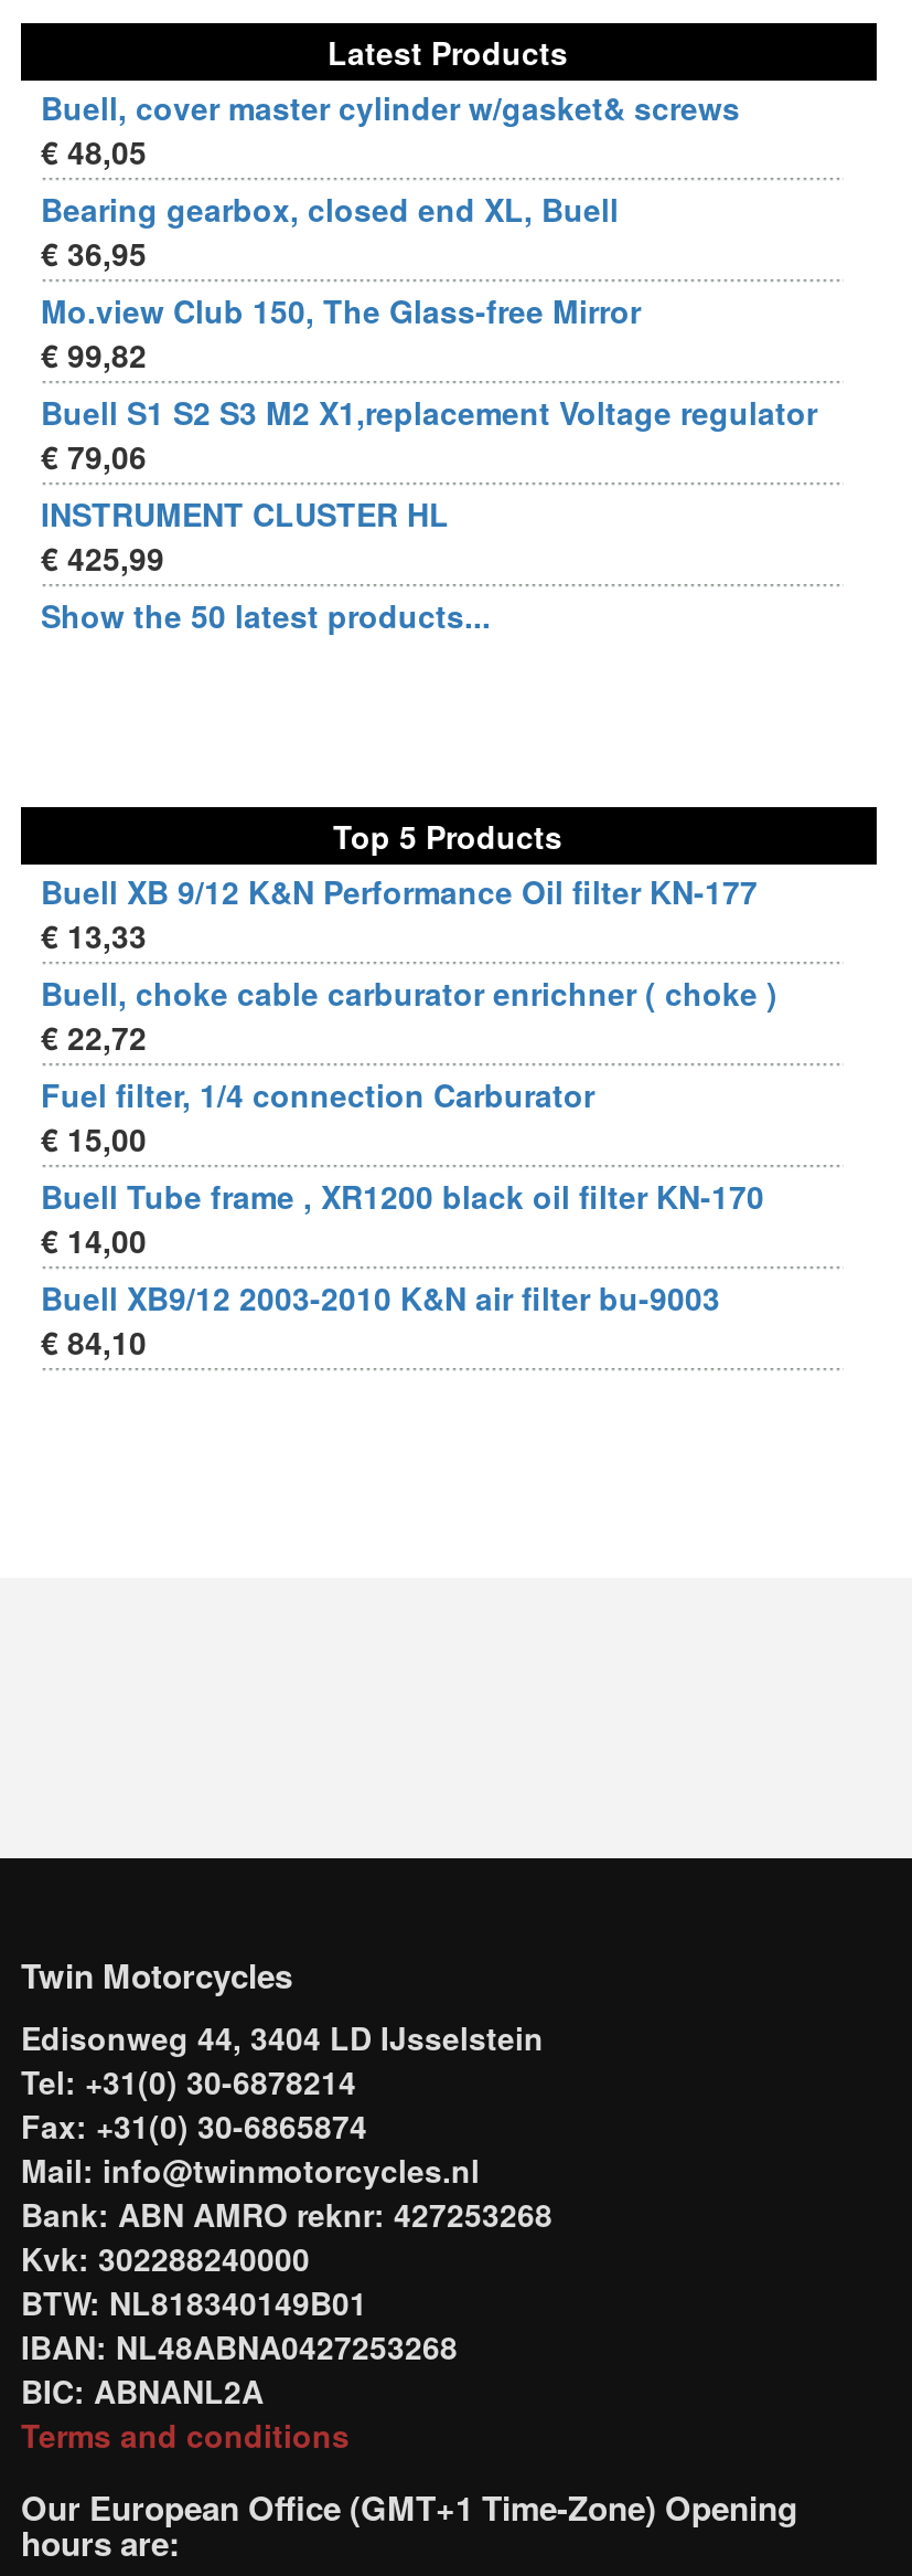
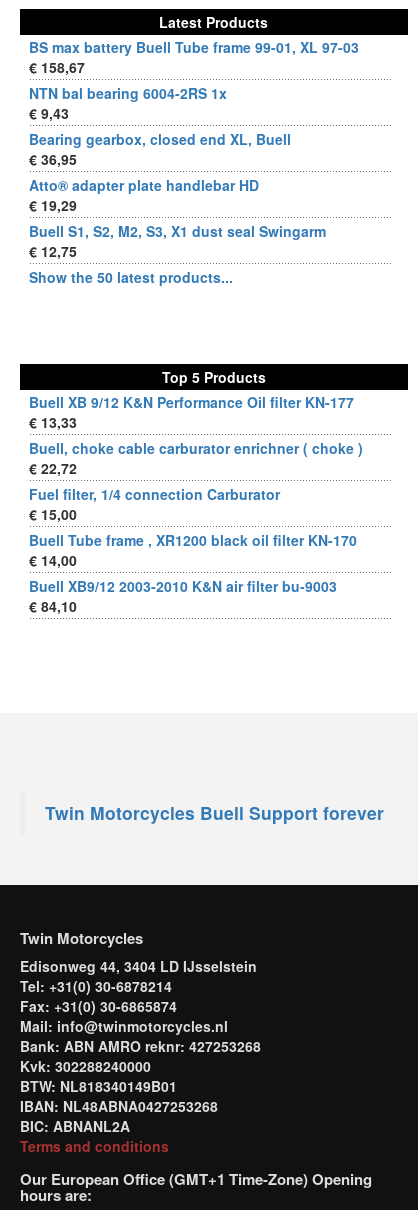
[41,85,740,173] Buell, cover master cylinder w/gasket& screws | € 48,05 -> [29,37,359,123] BS max battery Buell Tube frame 99-01, XL 97-03 | € 158,67 | NTN bal bearing 6004-2RS 1x | € 9,43
[41,288,817,580] Mo.view Club 150, The Glass-free Mirror | € 99,82 | Buell S1 S2 S3 M2 X1,replacement Voltage regulator | € 79,06 | INSTRUMENT CLUSTER HL | € 425,99 -> [29,175,326,261] Atto® adapter plate handlebar HD | € 19,29 | Buell S1, S2, M2, S3, X1 dust seal Swingarm | € 12,75
none -> [45,800,384,825] Twin Motorcycles Buell Support forever

